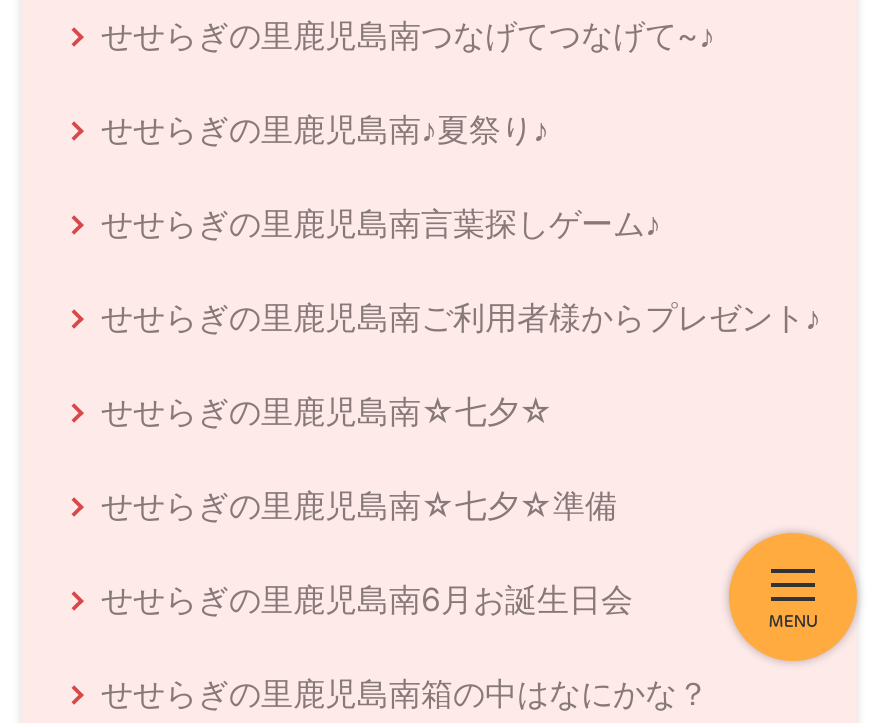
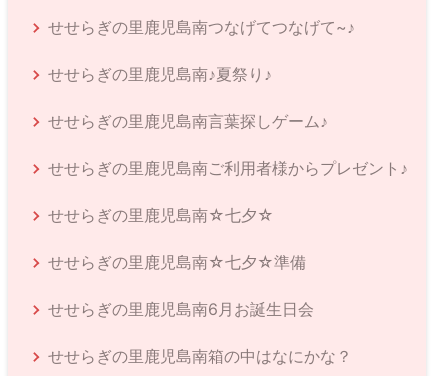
[725,529,859,665] [image] -> none

